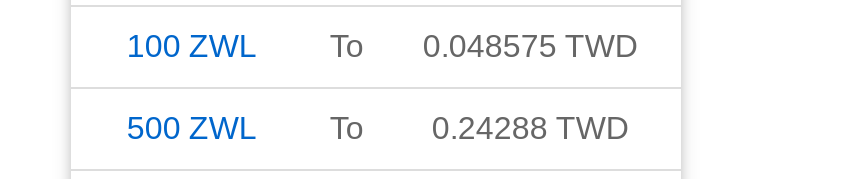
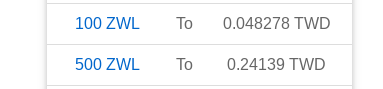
[330,29,639,63] To 0.048575 TWD -> [176,15,331,32] To 0.048278 TWD
[330,111,630,145] To 0.24288 TWD -> [176,56,326,73] To 0.24139 TWD

